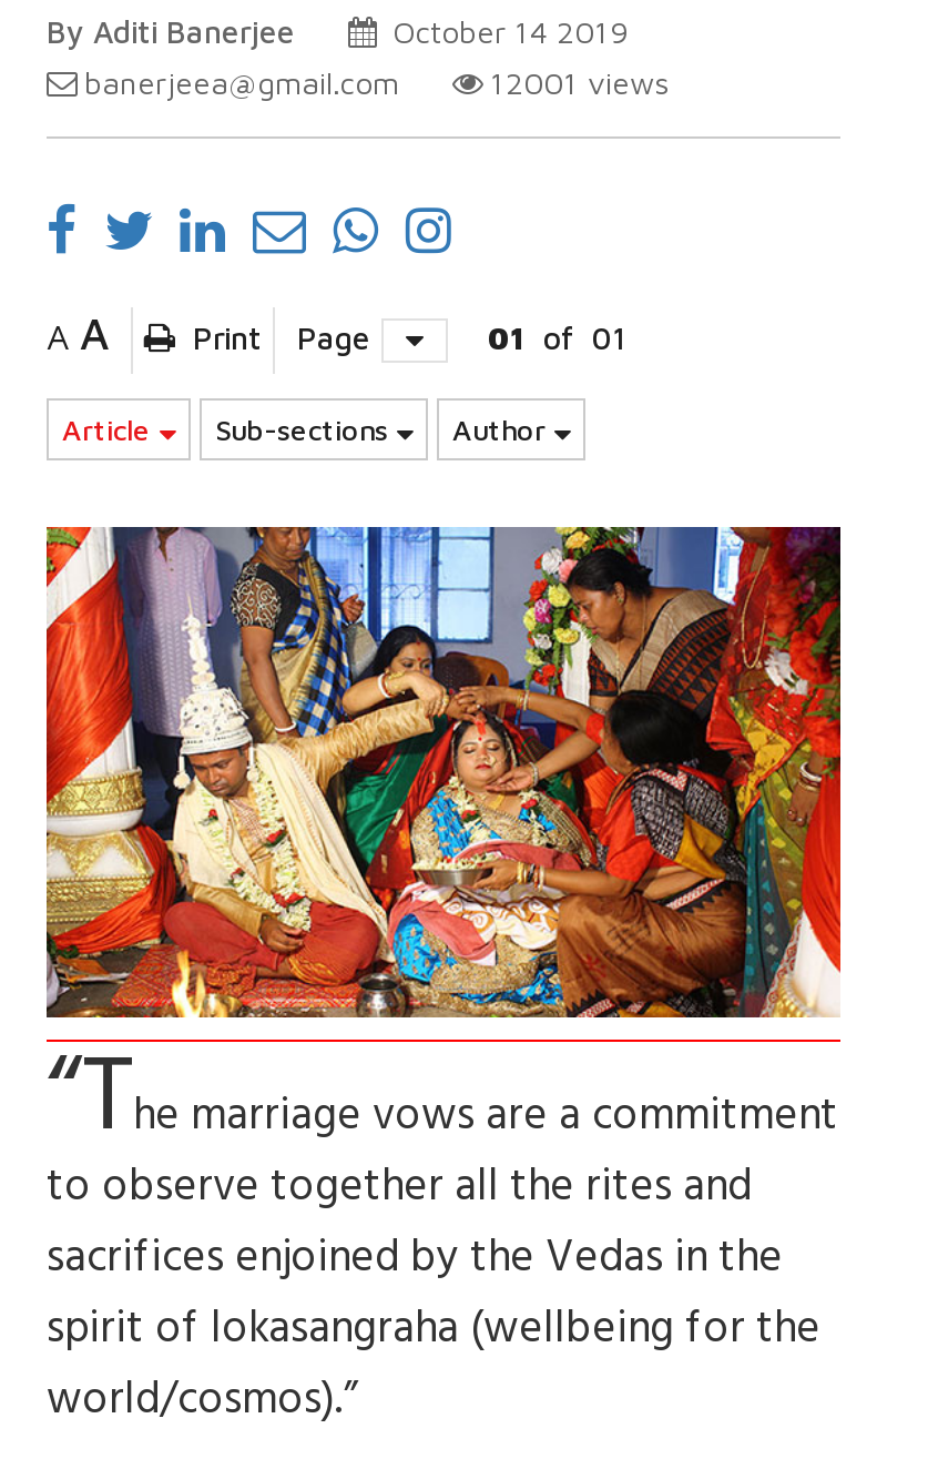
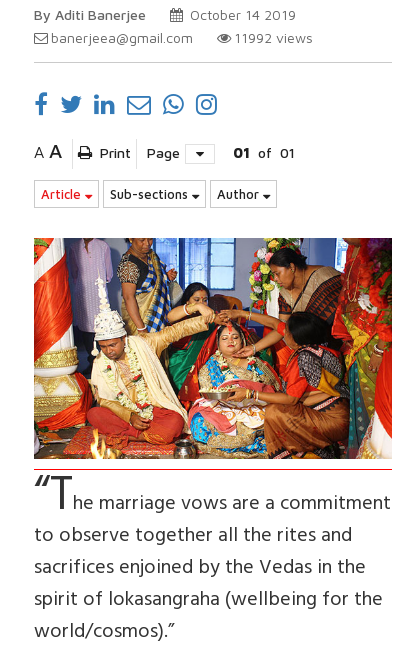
[490,63,670,101] 12001 views -> [234,29,313,46] 11992 views

